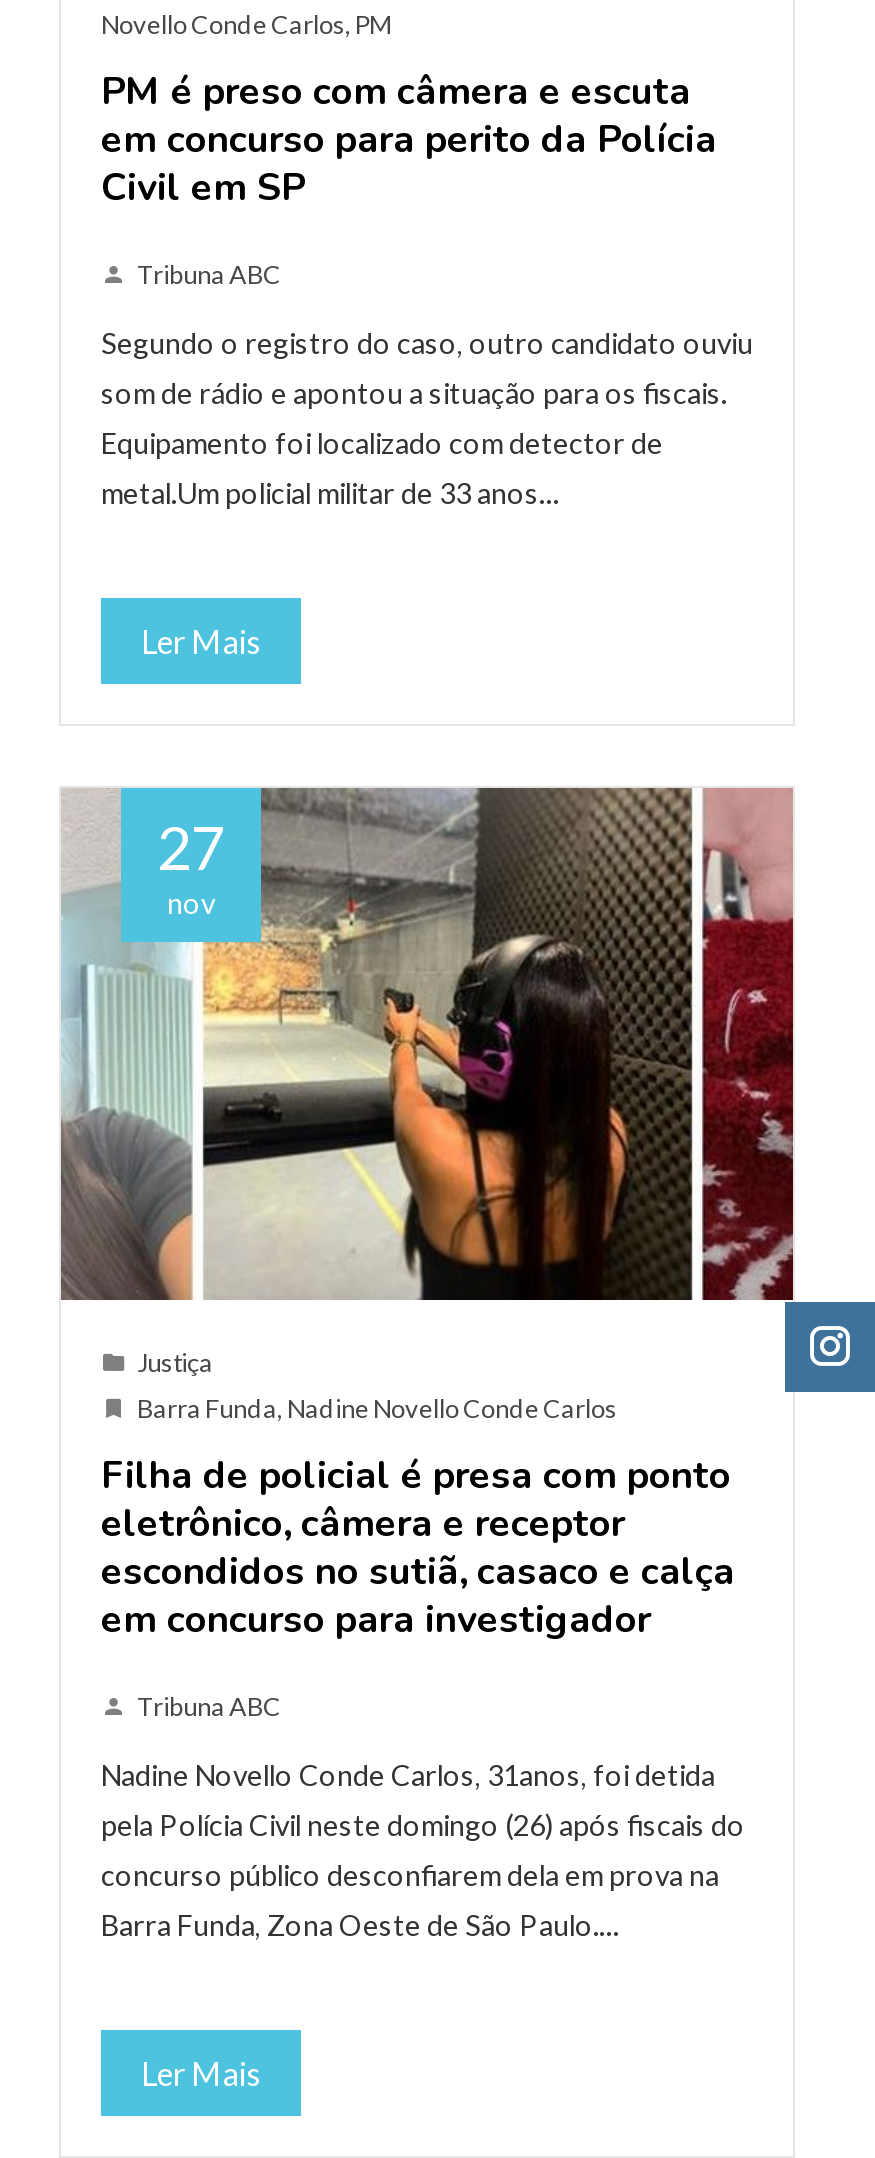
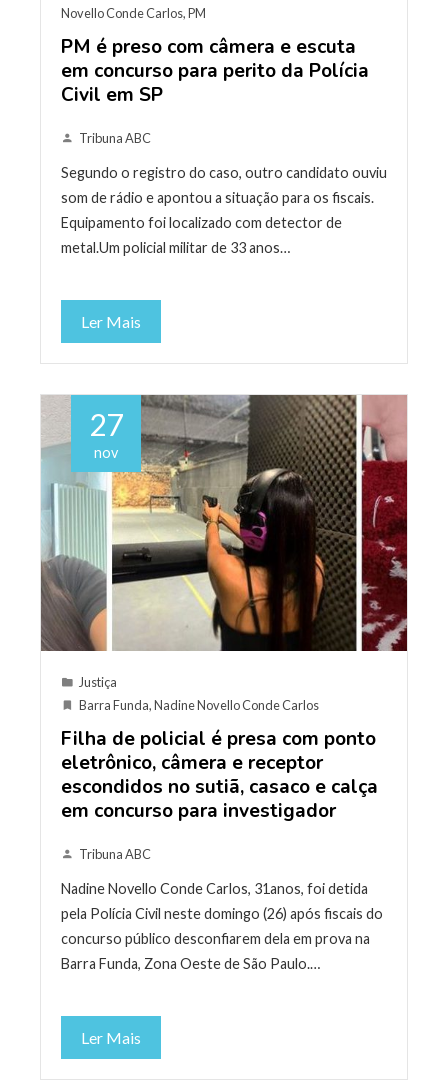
[783,1300,869,1394] [image] -> none

